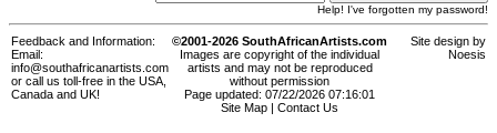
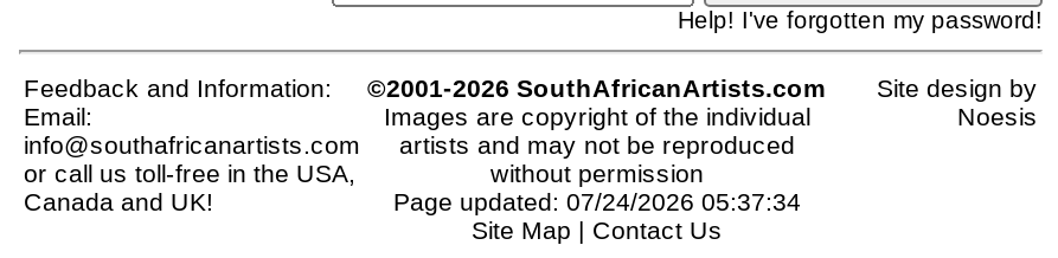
[184,88,375,101] Page updated: 07/22/2026 07:16:01 -> [393,188,801,216] Page updated: 07/24/2026 05:37:34

